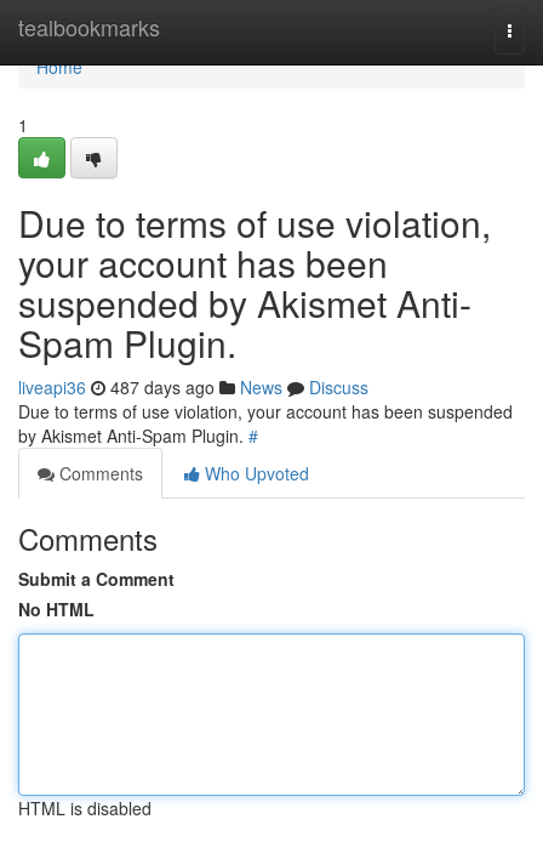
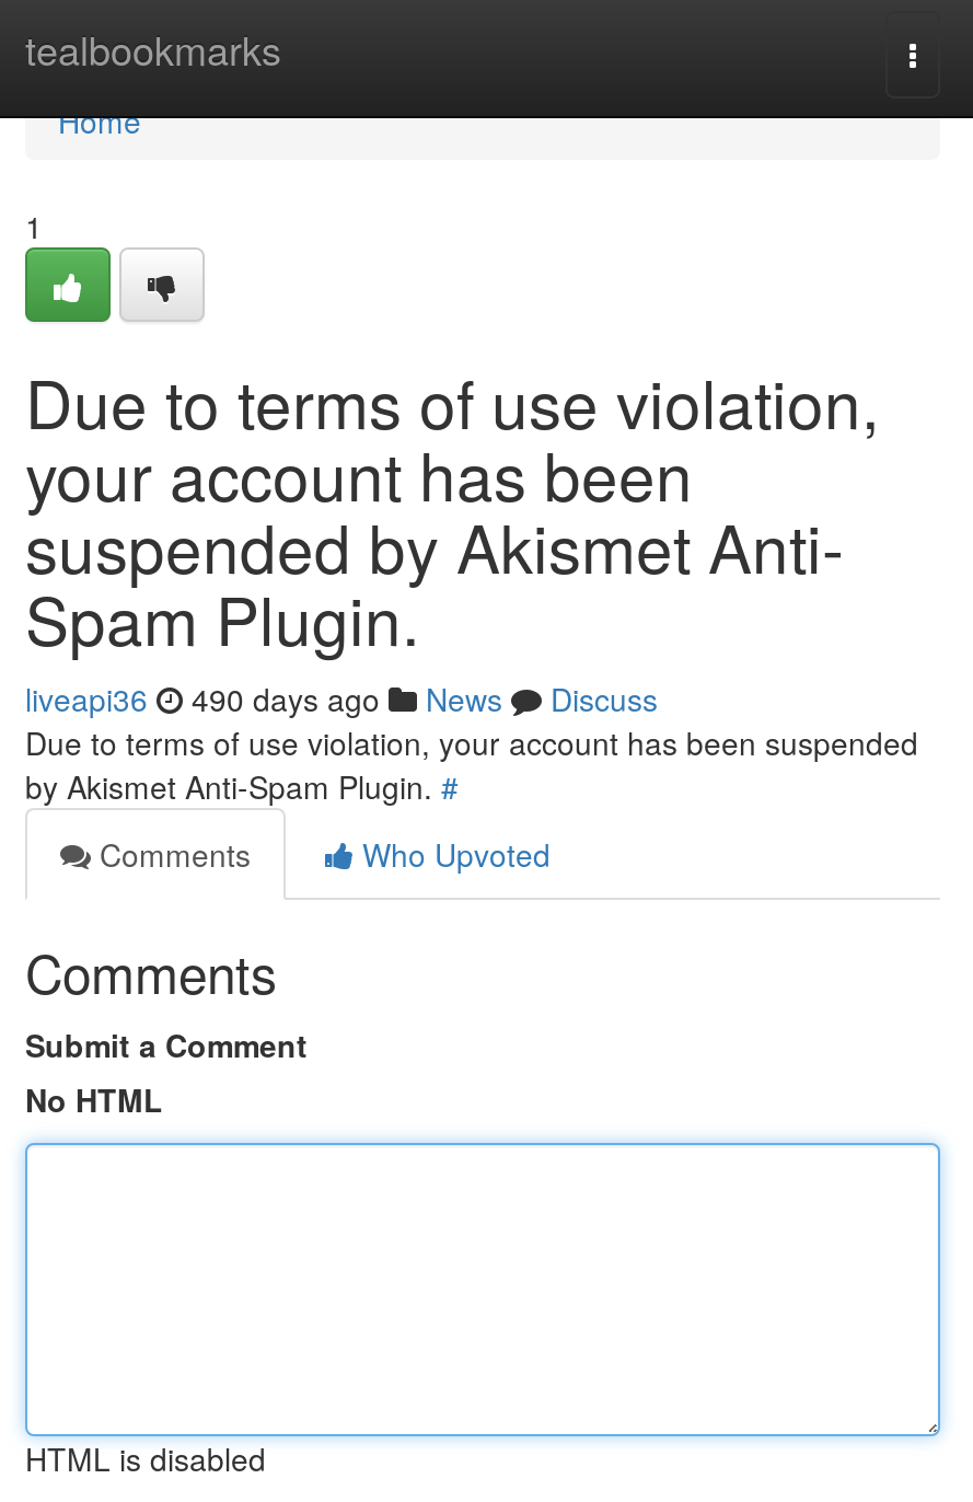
[18,375,368,399] liveapi36 487 days ago News Discuss -> [25,677,658,720] liveapi36 490 days ago News Discuss

